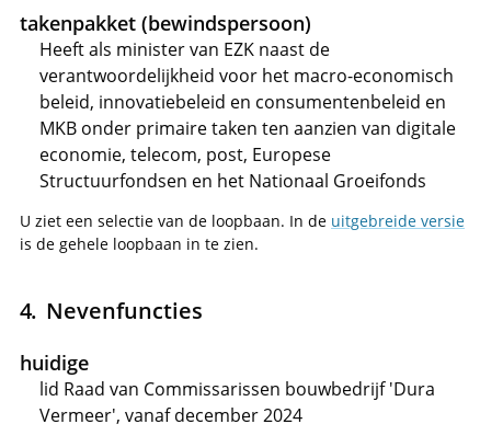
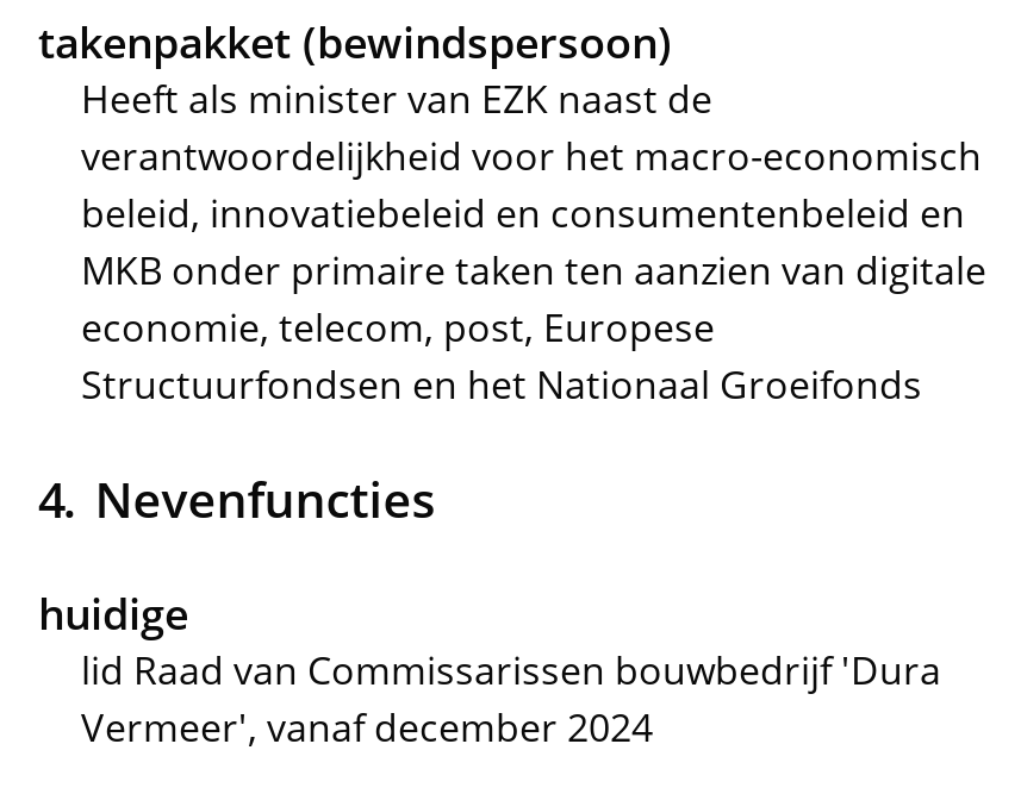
[20,210,465,254] U ziet een selectie van de loopbaan. In de uitgebreide versie | is de gehele loopbaan in te zien. -> none

